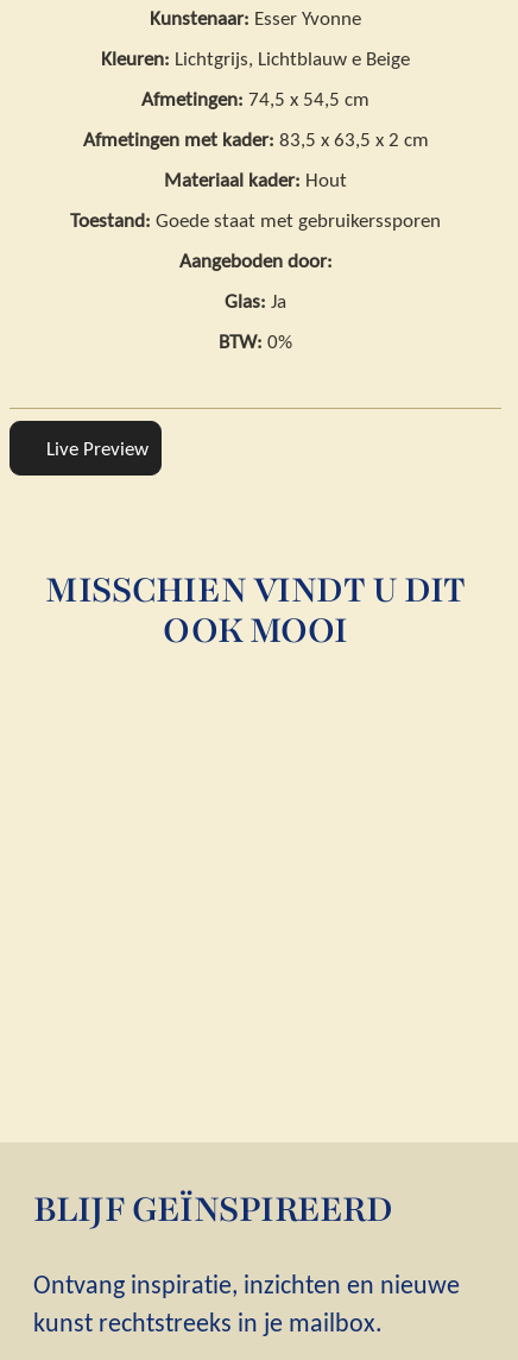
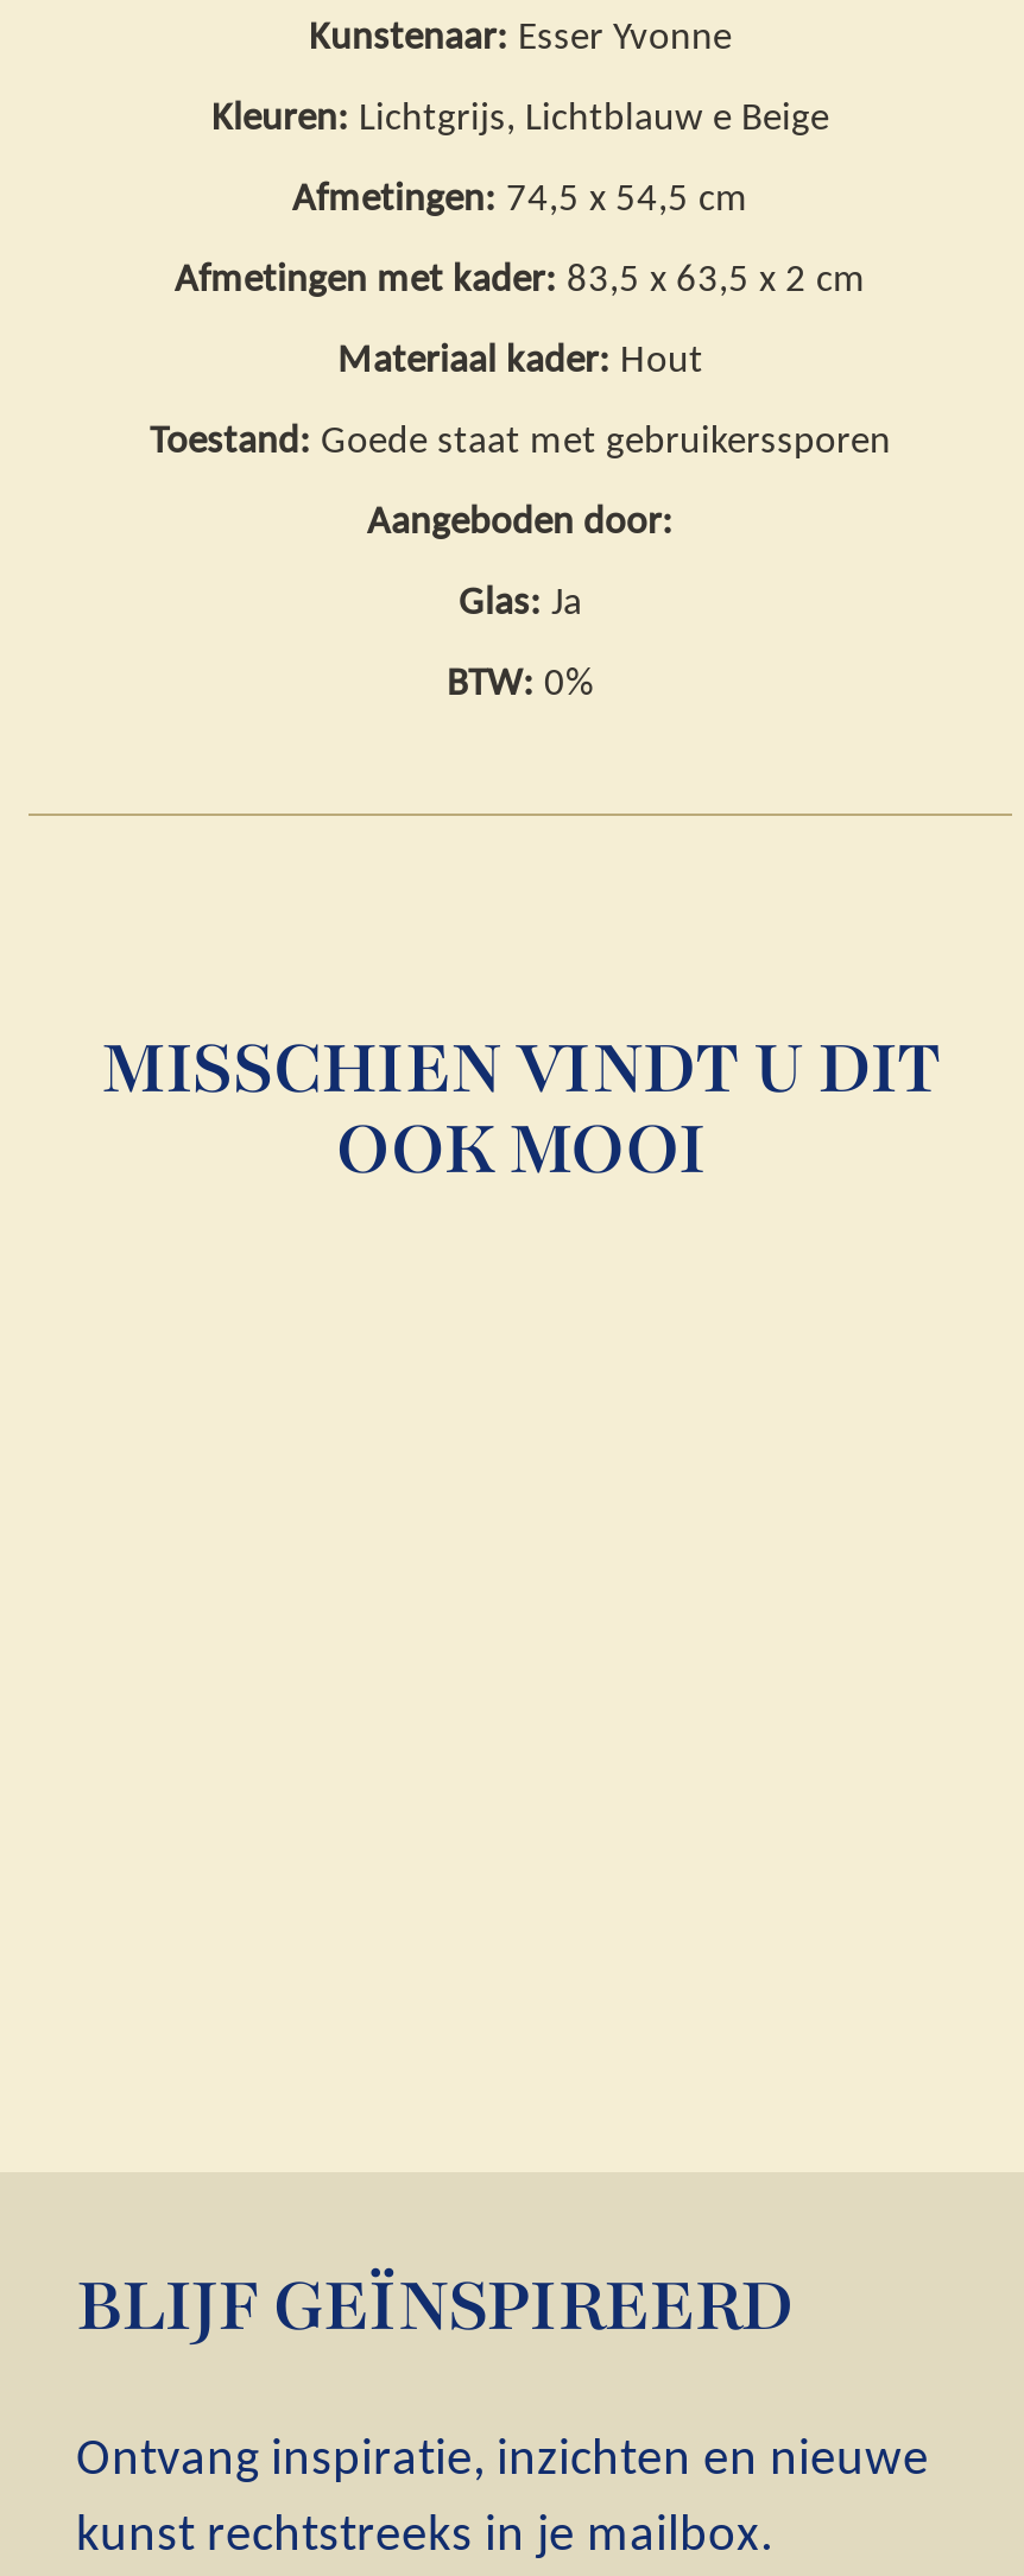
[46,436,149,460] Live Preview -> none

